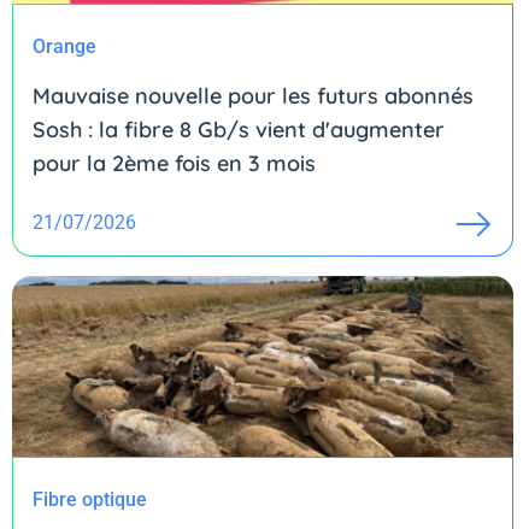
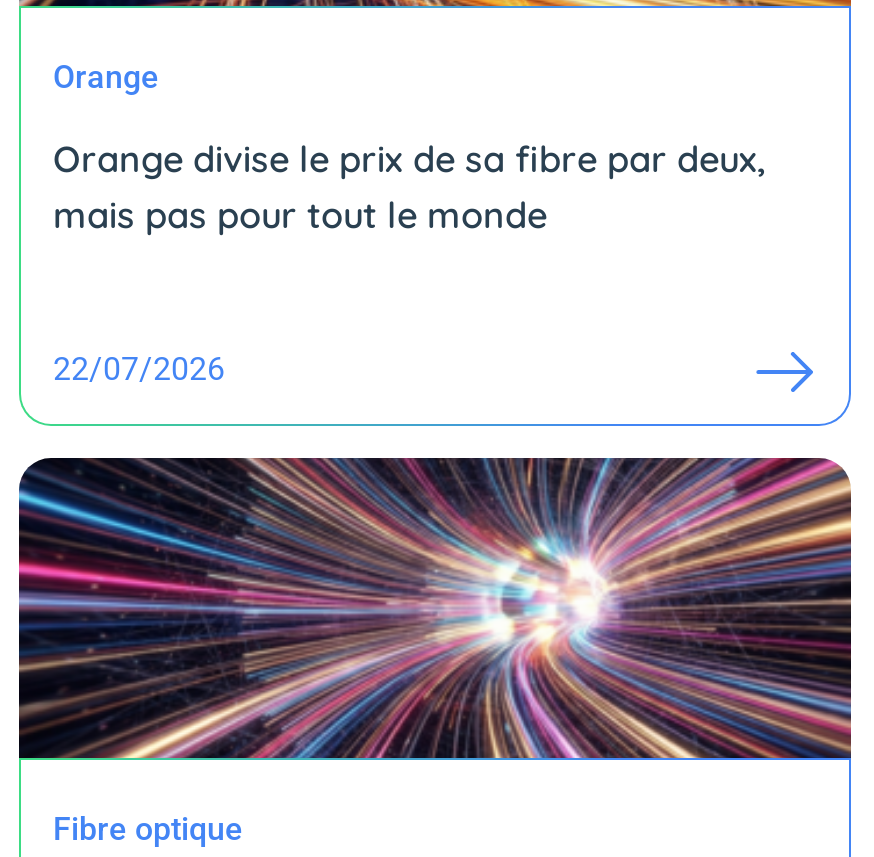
[33,82,474,177] Mauvaise nouvelle pour les futurs abonnés | Sosh : la fibre 8 Gb/s vient d'augmenter | pour la 2ème fois en 3 mois -> [53,136,765,238] Orange divise le prix de sa fibre par deux, | mais pas pour tout le monde
[33,211,136,234] 21/07/2026 -> [53,350,225,388] 22/07/2026
[11,275,515,458] [image] -> [17,456,853,760] [image]

